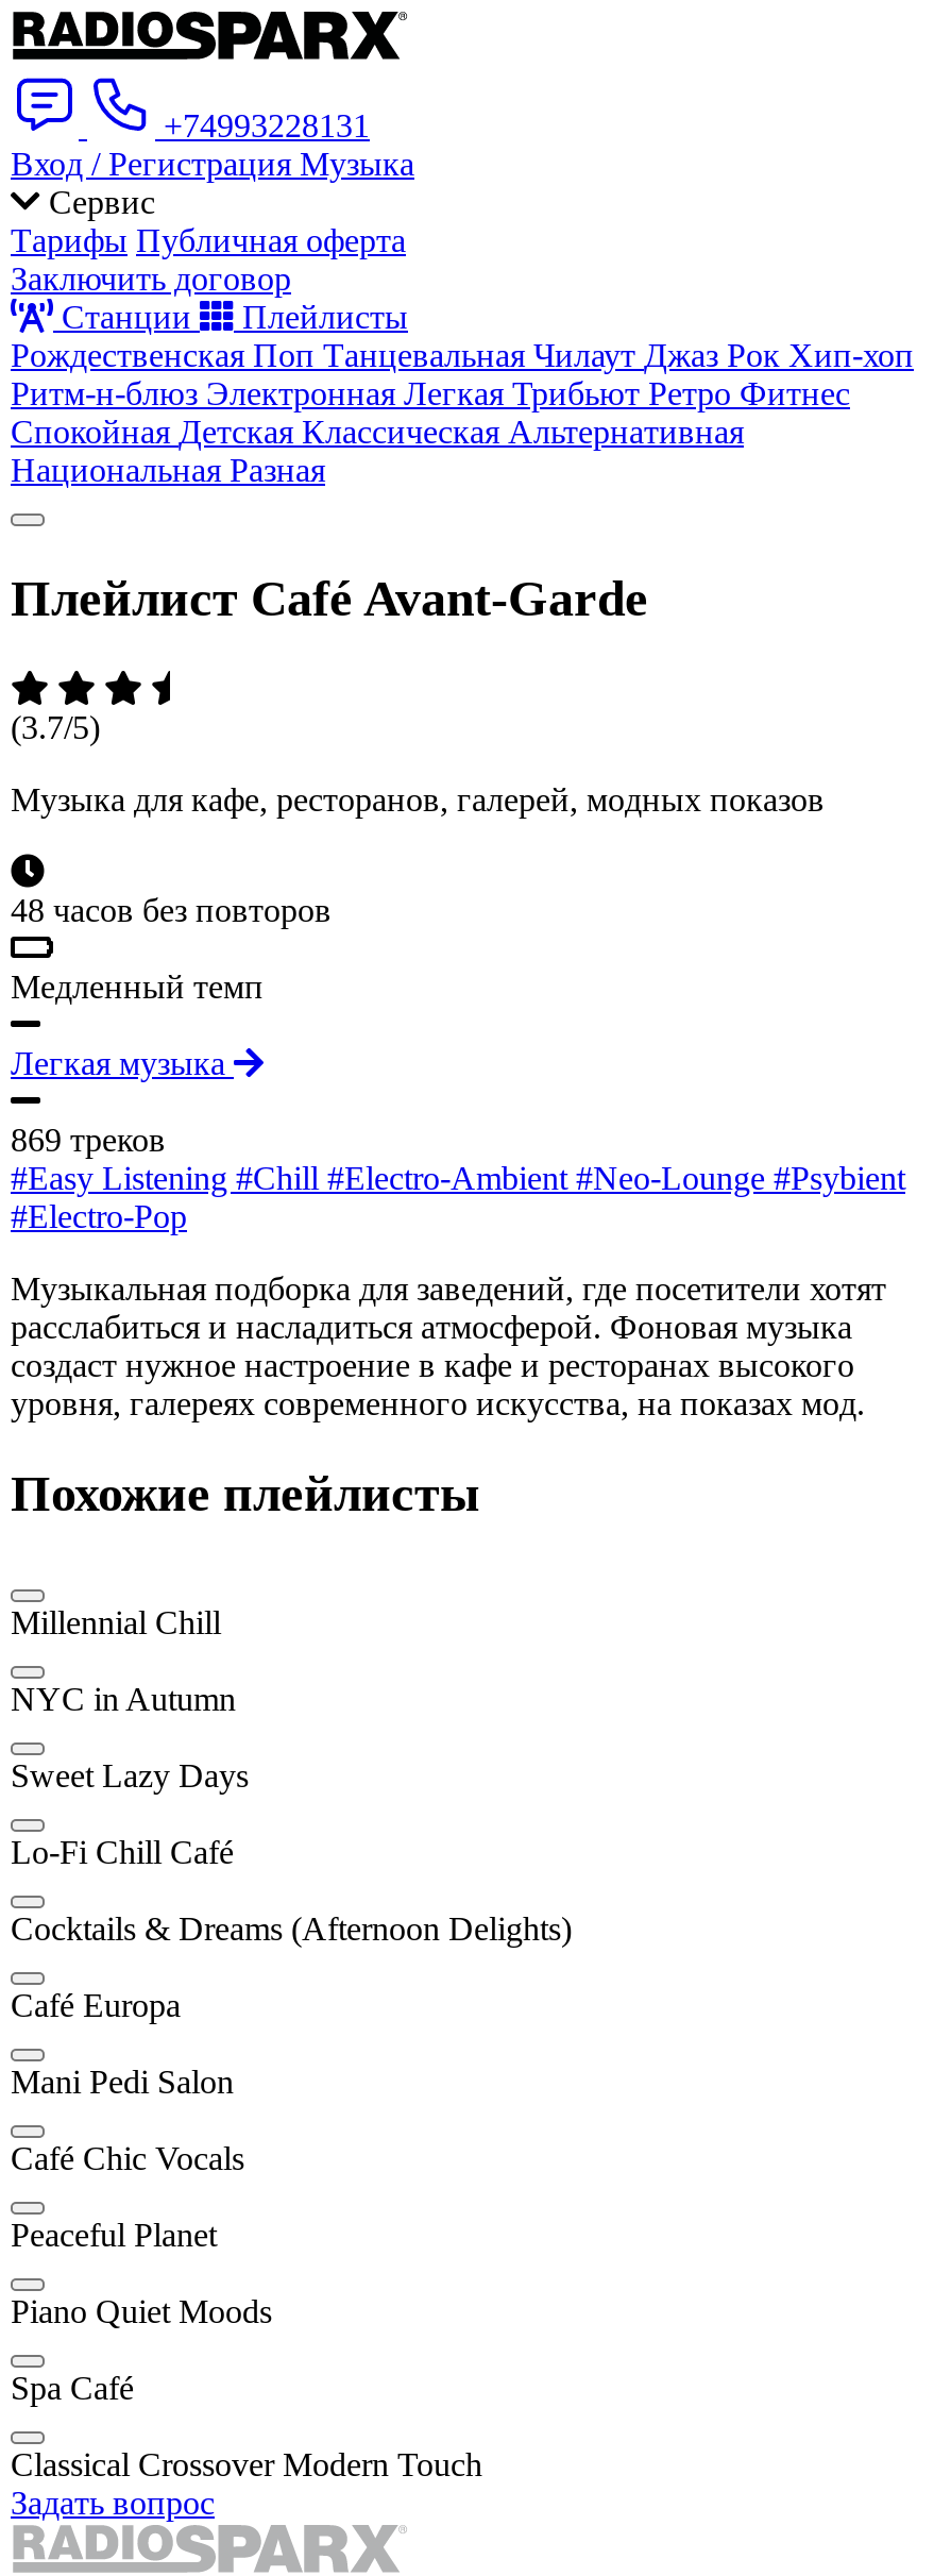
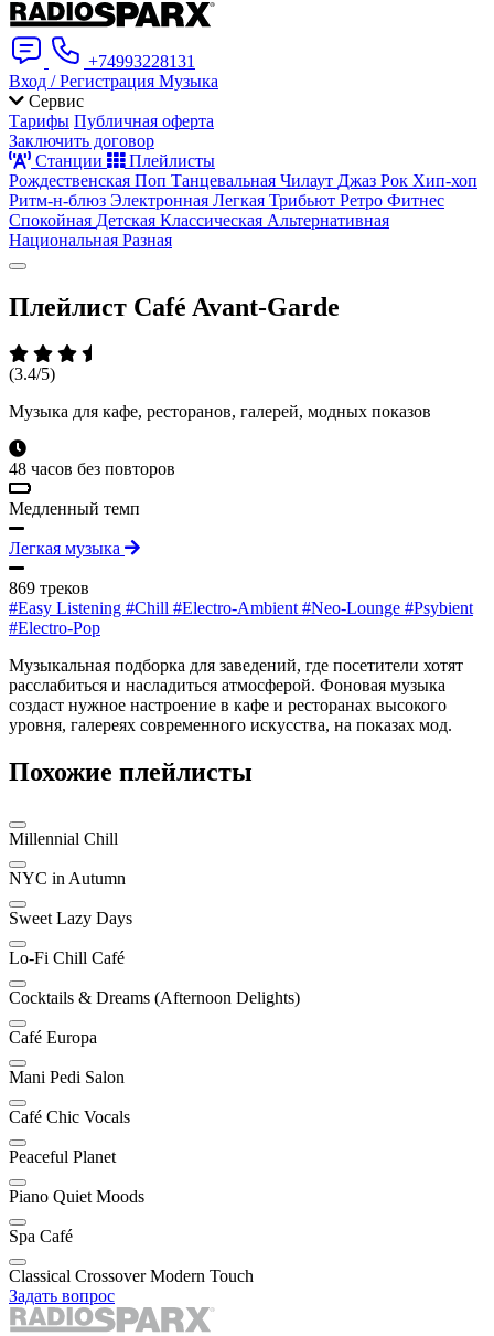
[11,709,100,745] (3.7/5) -> [9,364,55,383] (3.4/5)

